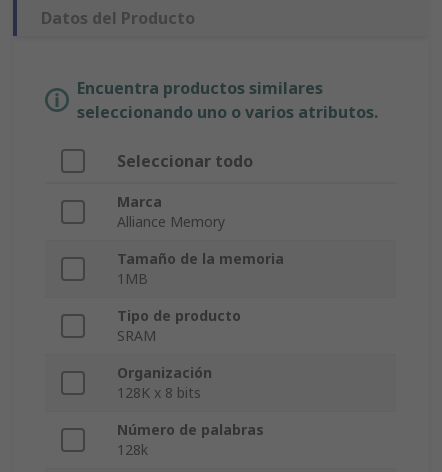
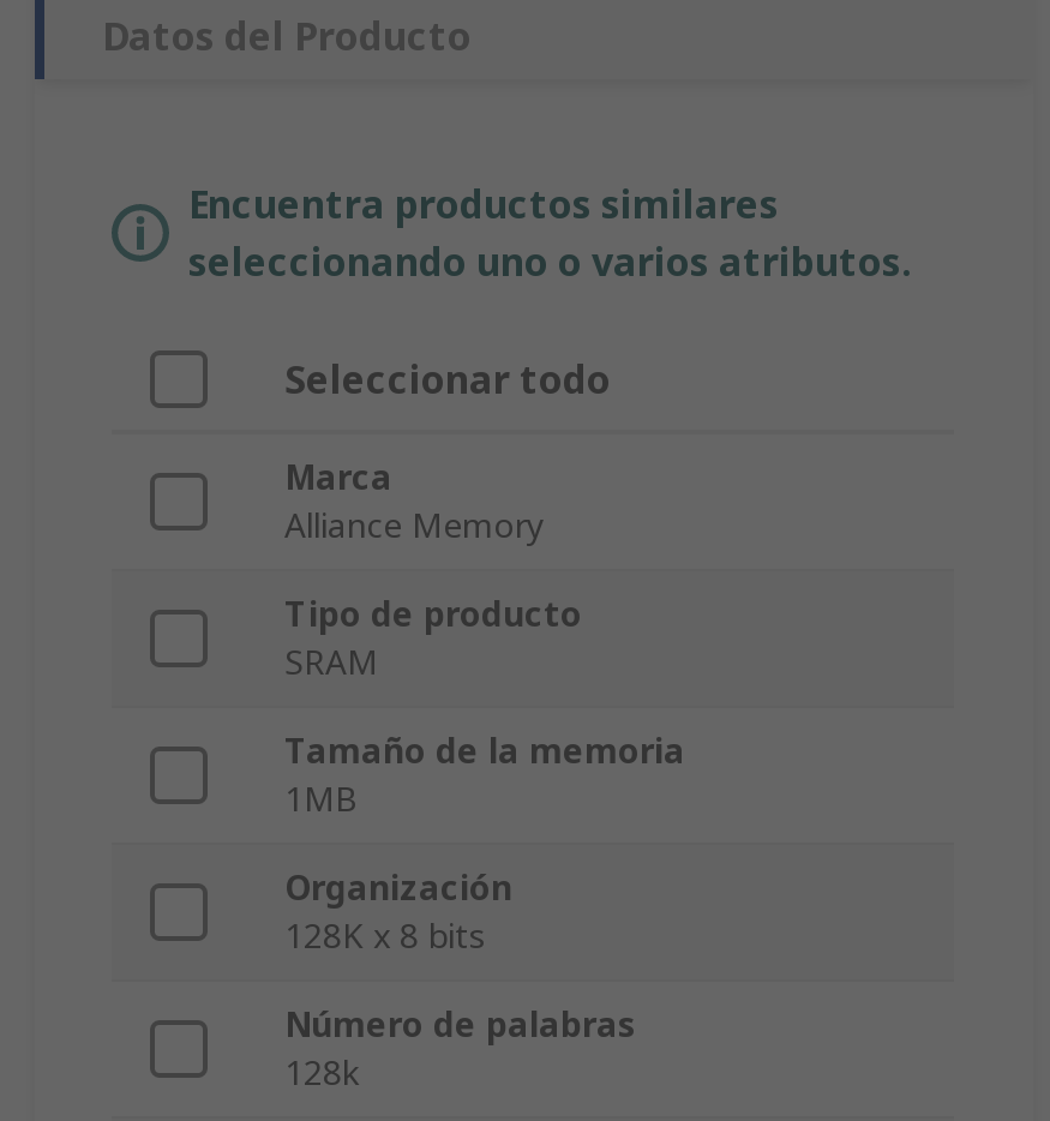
moved [117,249,284,288] -> [284,729,685,822]: Tamaño de la memoria | 1MB
moved [117,306,241,345] -> [284,592,582,685]: Tipo de producto | SRAM

